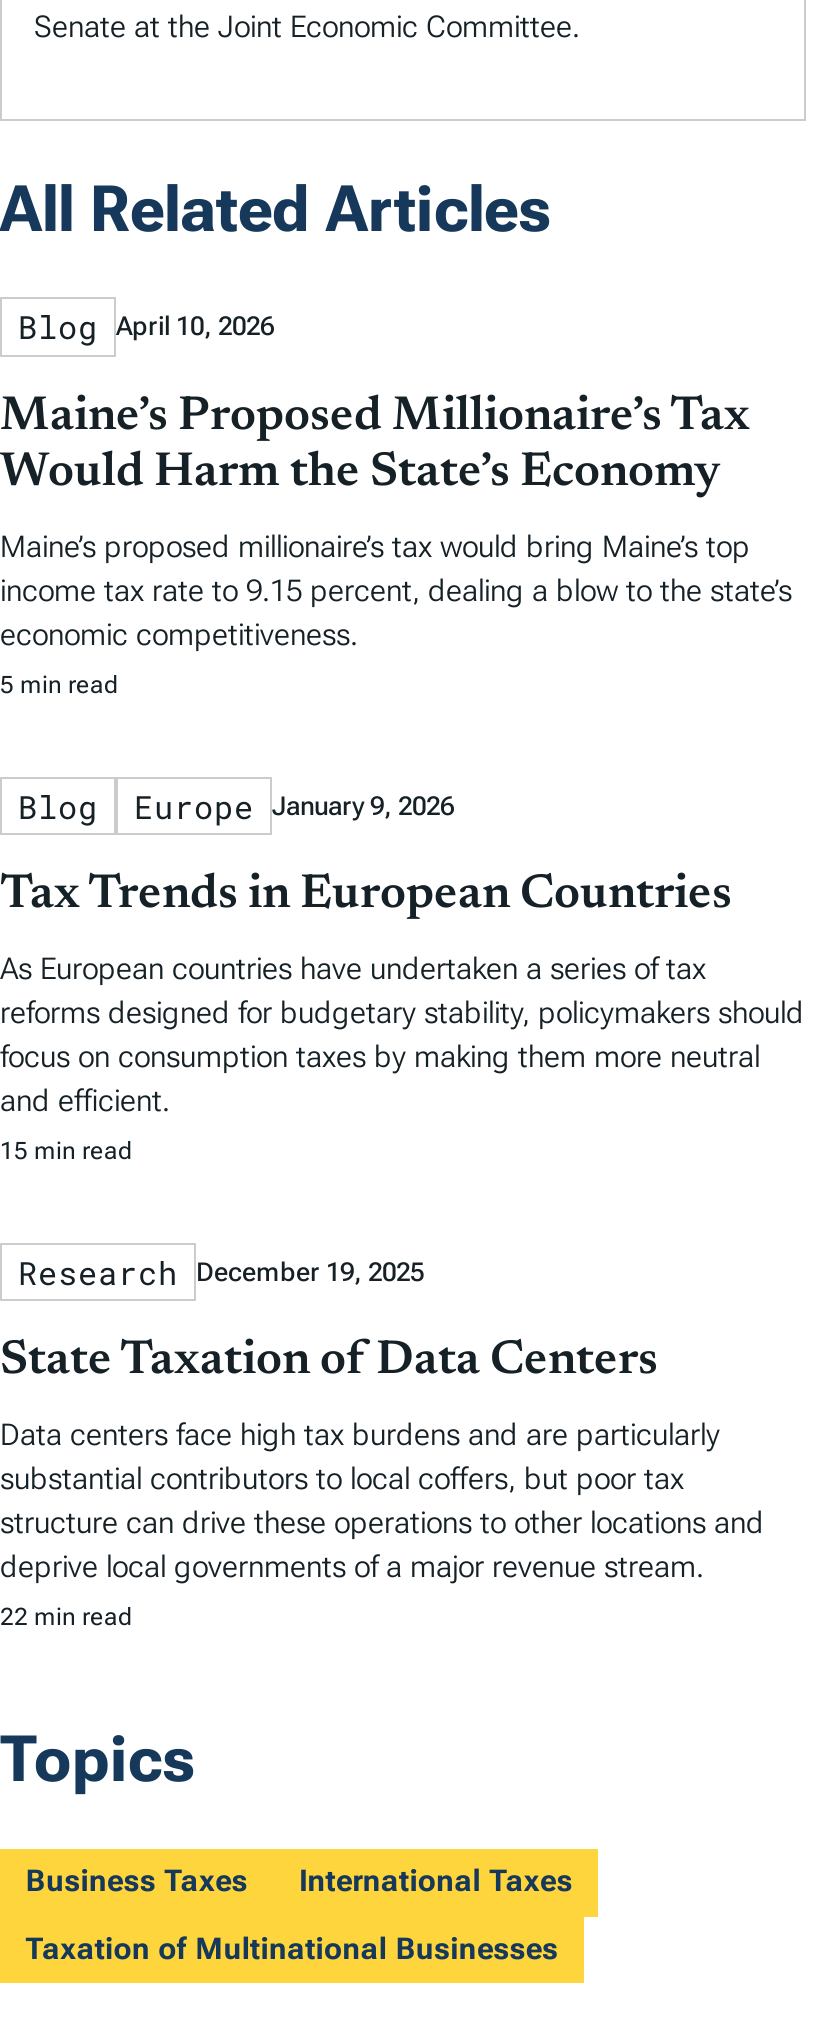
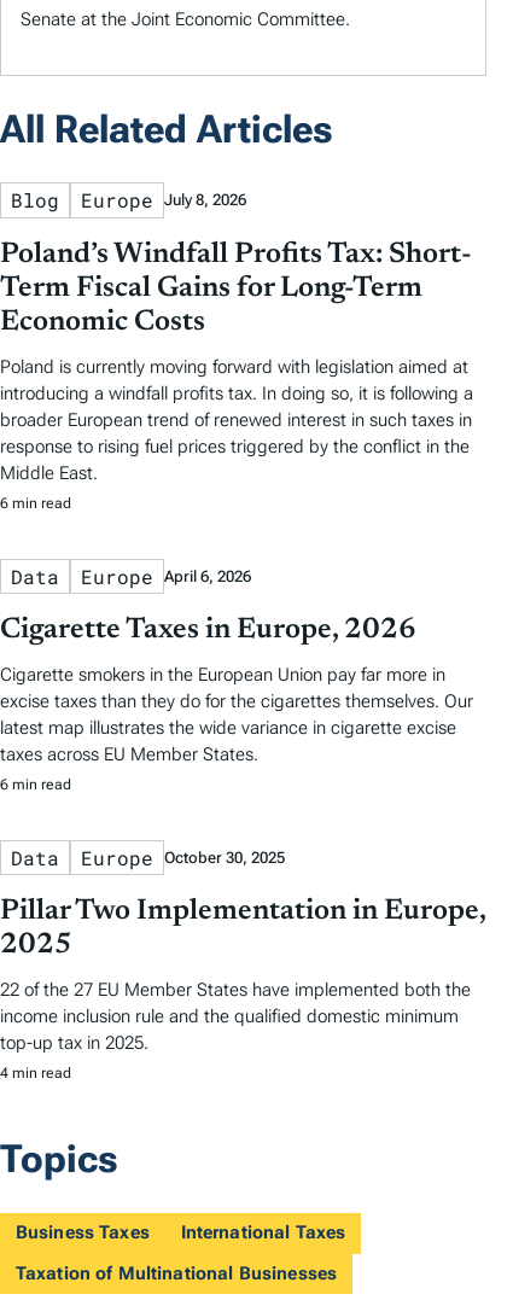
[0,306,792,698] Blog April 10, 2026 | Maine’s Proposed Millionaire’s Tax | Would Harm the State’s Economy | Maine’s proposed millionaire’s tax would bring Maine’s top | income tax rate to 9.15 percent, dealing a blow to the state’s | economic competitiveness. | 5 min read -> none
[0,784,804,1632] Europe January 9, 2026 | Tax Trends in European Countries | As European countries have undertaken a series of tax | reforms designed for budgetary stability, policymakers should | focus on consumption taxes by making them more neutral | and efficient. | 15 min read | Research December 19, 2025 | State Taxation of Data Centers | Data centers face high tax burdens and are particularly | substantial contributors to local coffers, but poor tax | structure can drive these operations to other locations and | deprive local governments of a major revenue stream. | 22 min read -> [0,188,485,1082] Europe July 8, 2026 | Poland’s Windfall Profits Tax: Short- | Term Fiscal Gains for Long-Term | Economic Costs | Poland is currently moving forward with legislation aimed at | introducing a windfall profits tax. In doing so, it is following a | broader European trend of renewed interest in such taxes in | response to rising fuel prices triggered by the conflict in the | Middle East. | 6 min read | Data | Europe April 6, 2026 | Cigarette Taxes in Europe, 2026 | Cigarette smokers in the European Union pay far more in | excise taxes than they do for the cigarettes themselves. Our | latest map illustrates the wide variance in cigarette excise | taxes across EU Member States. | 6 min read | Data | Europe October 30, 2025 | Pillar Two Implementation in Europe, | 2025 | 22 of the 27 EU Member States have implemented both the | income inclusion rule and the qualified domestic minimum | top-up tax in 2025. | 4 min read
moved [18,784,98,826] -> [11,188,59,213]: Blog

